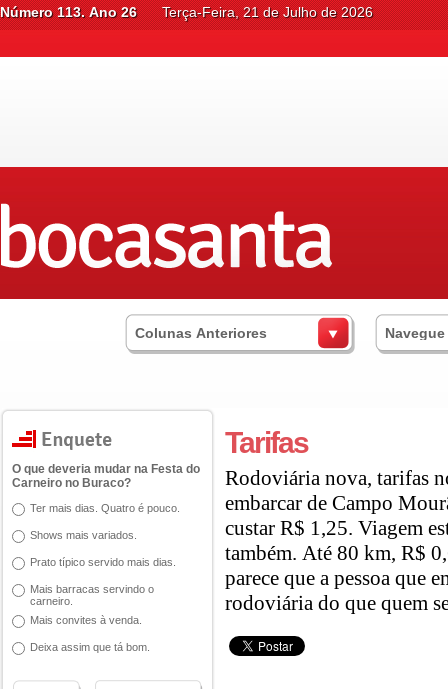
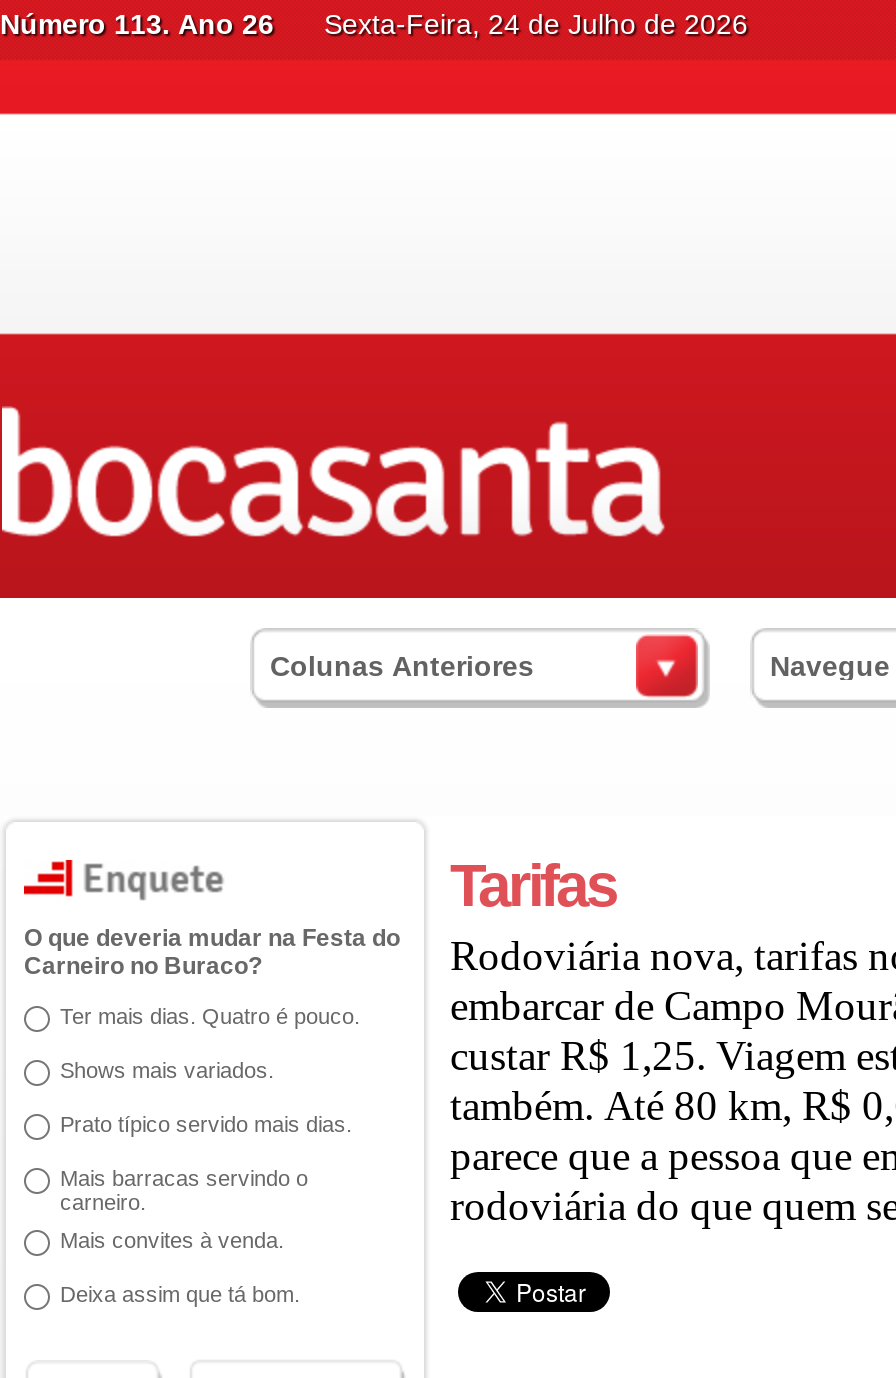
[162,4,373,20] Terça-Feira, 21 de Julho de 2026 -> [324,8,748,40] Sexta-Feira, 24 de Julho de 2026

